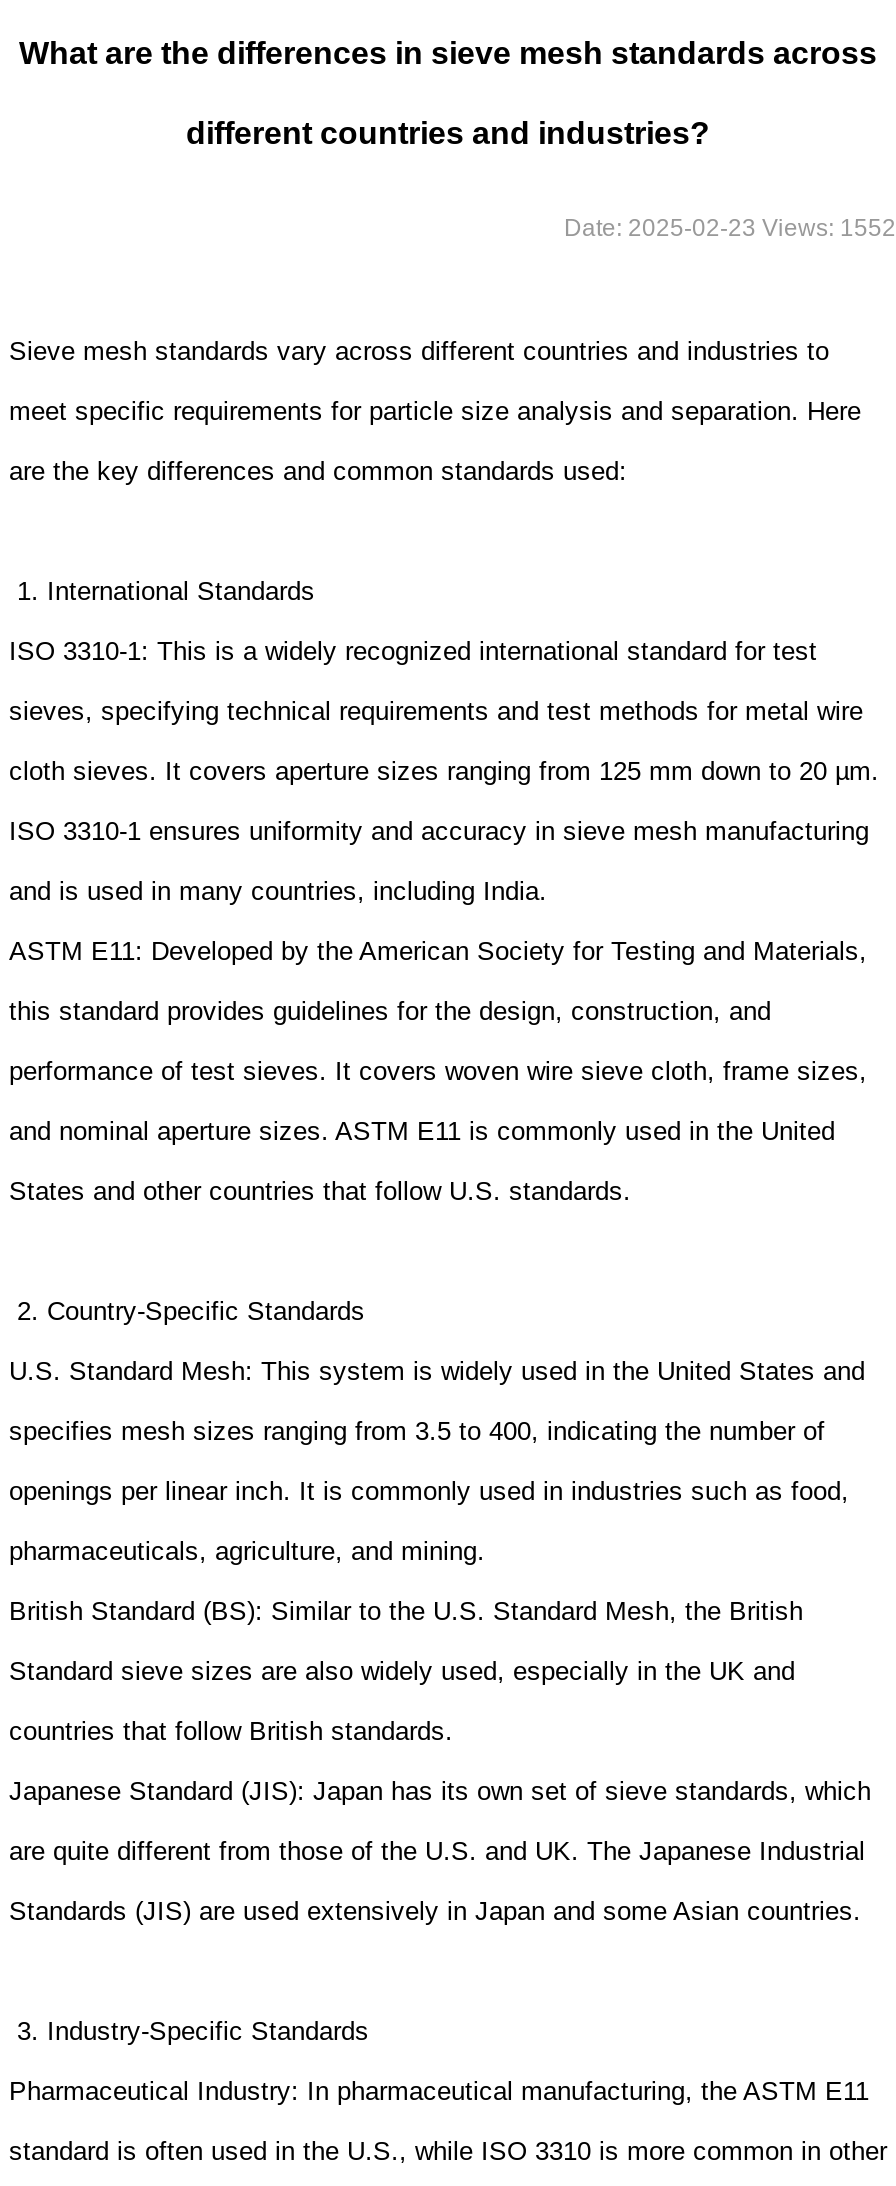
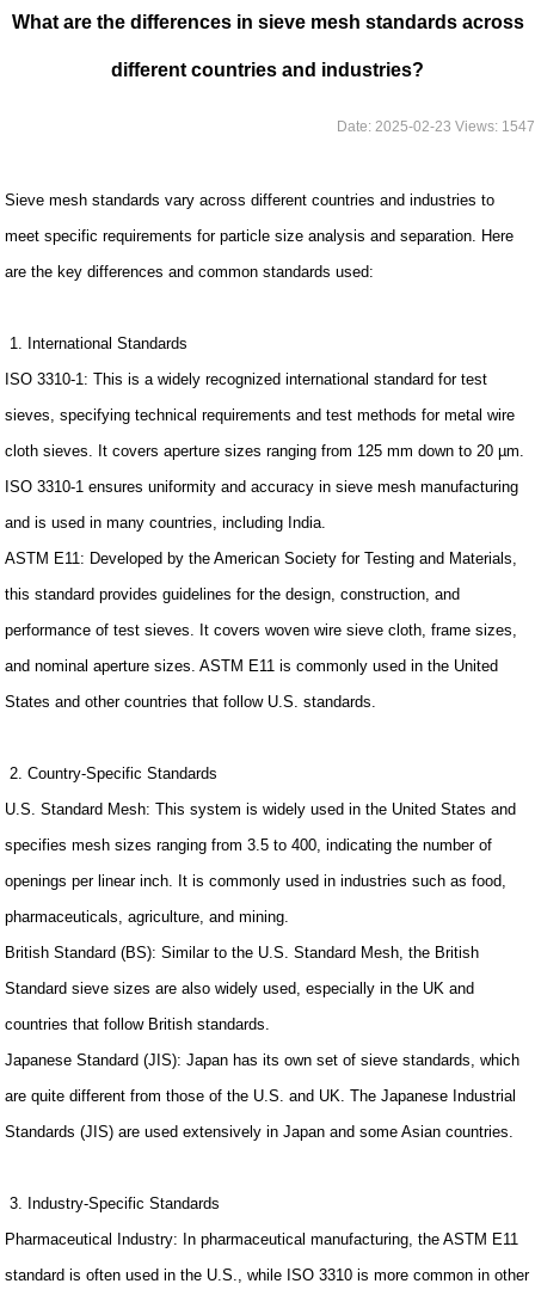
[564,214,896,242] Date: 2025-02-23 Views: 1552 -> [337,118,535,135] Date: 2025-02-23 Views: 1547

